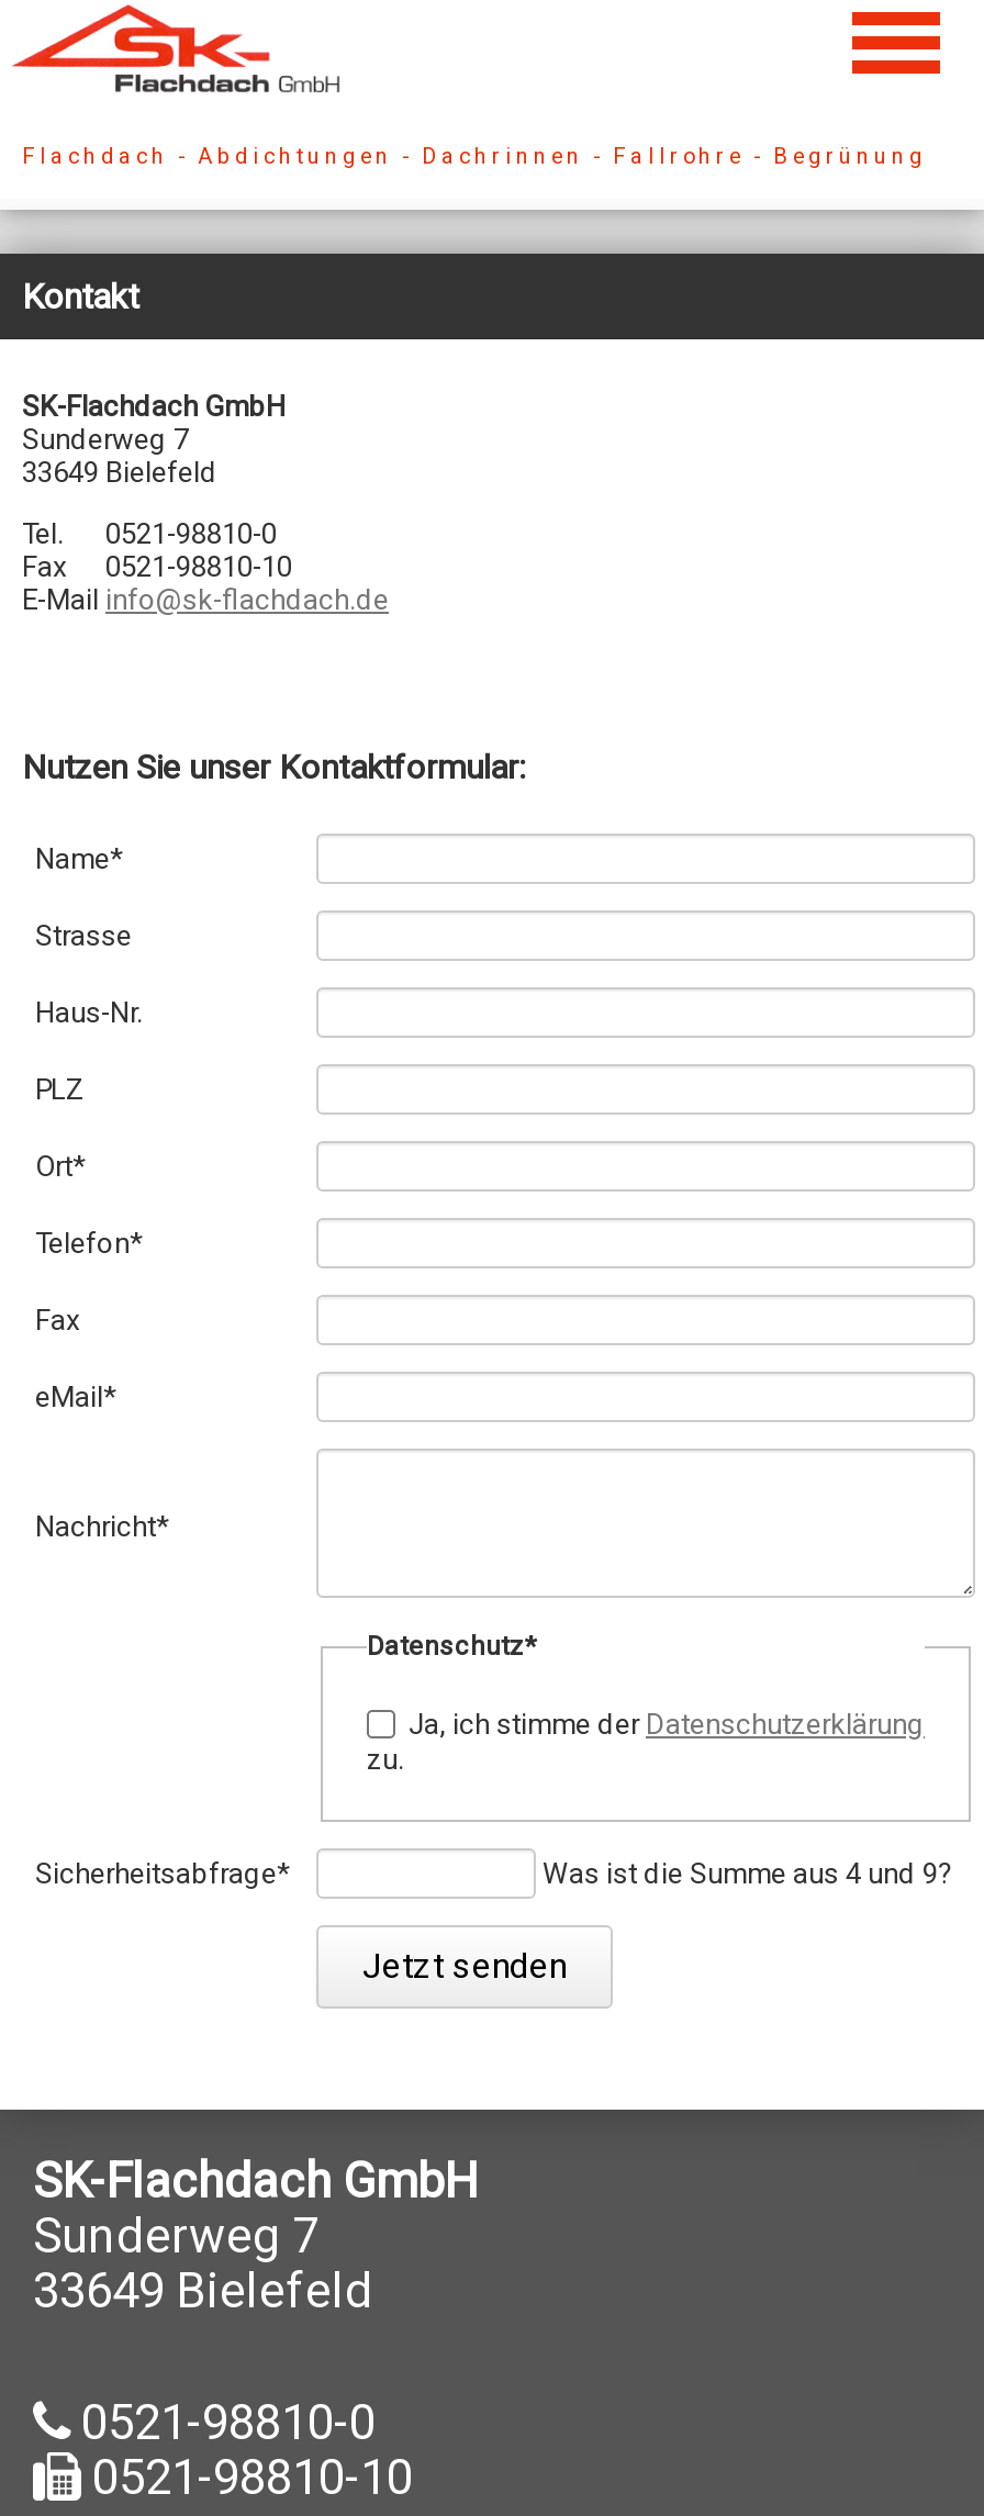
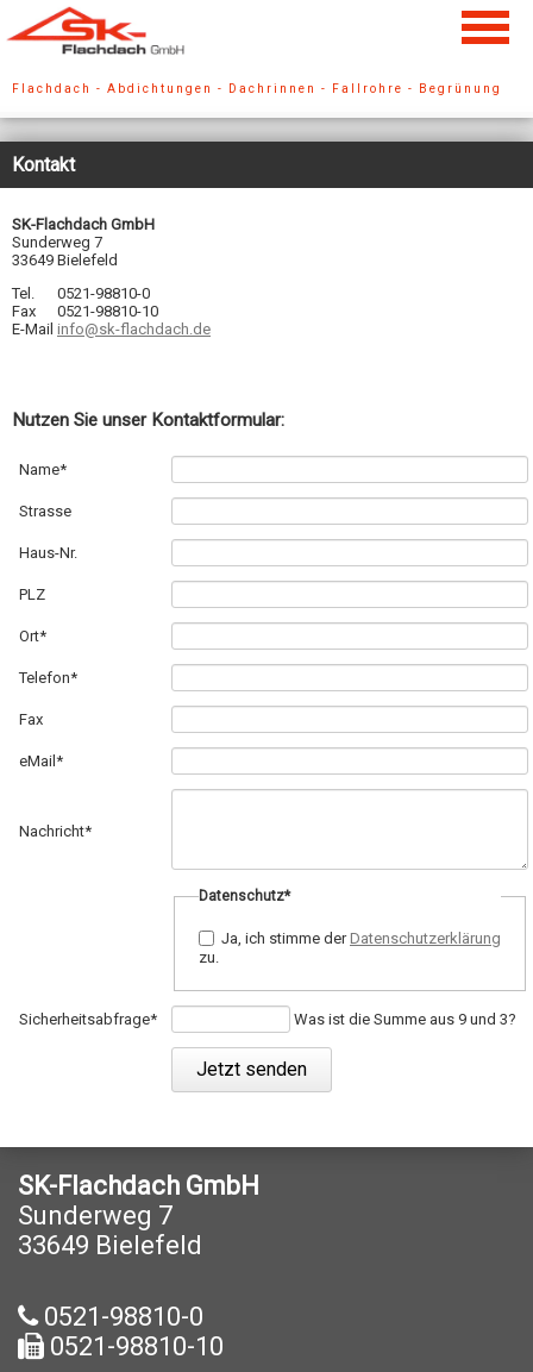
[543,1858,953,1890] Was ist die Summe aus 4 und 9? -> [294,1010,516,1028] Was ist die Summe aus 9 und 3?

